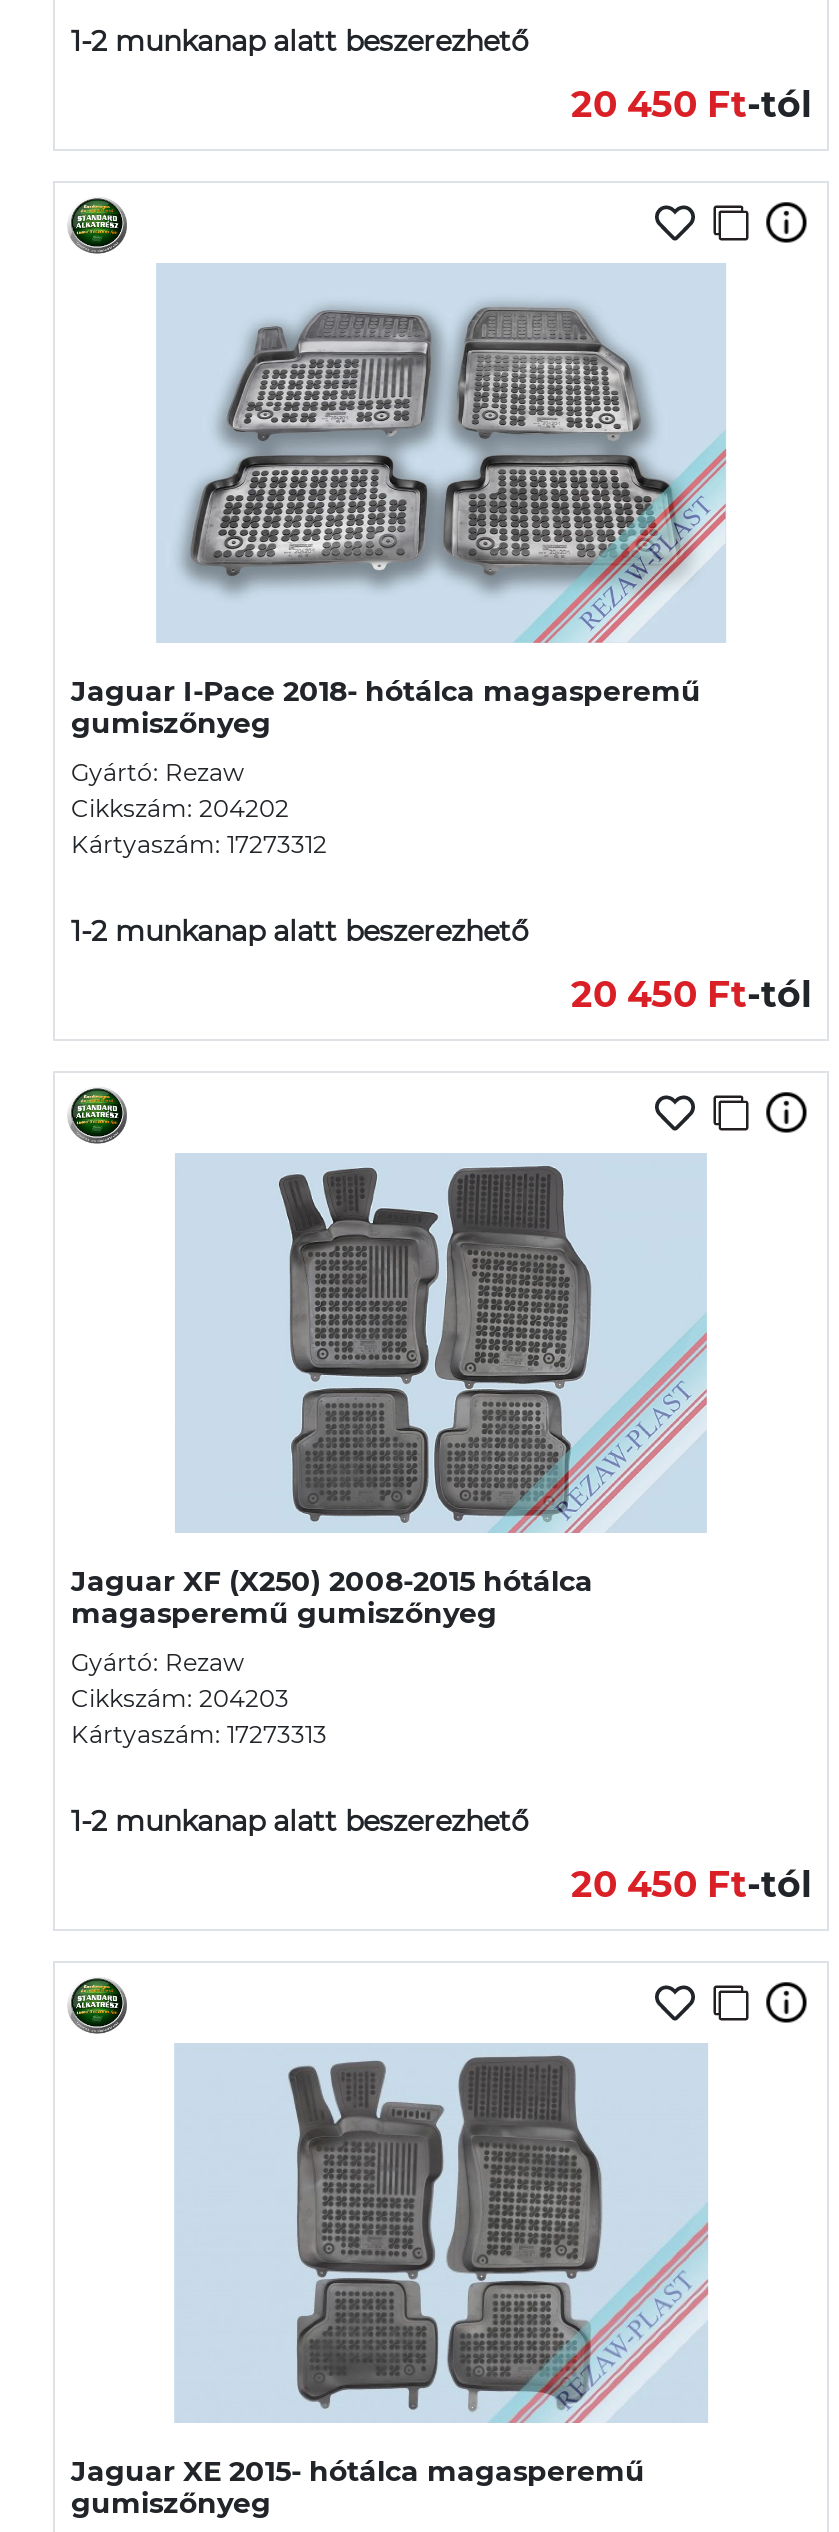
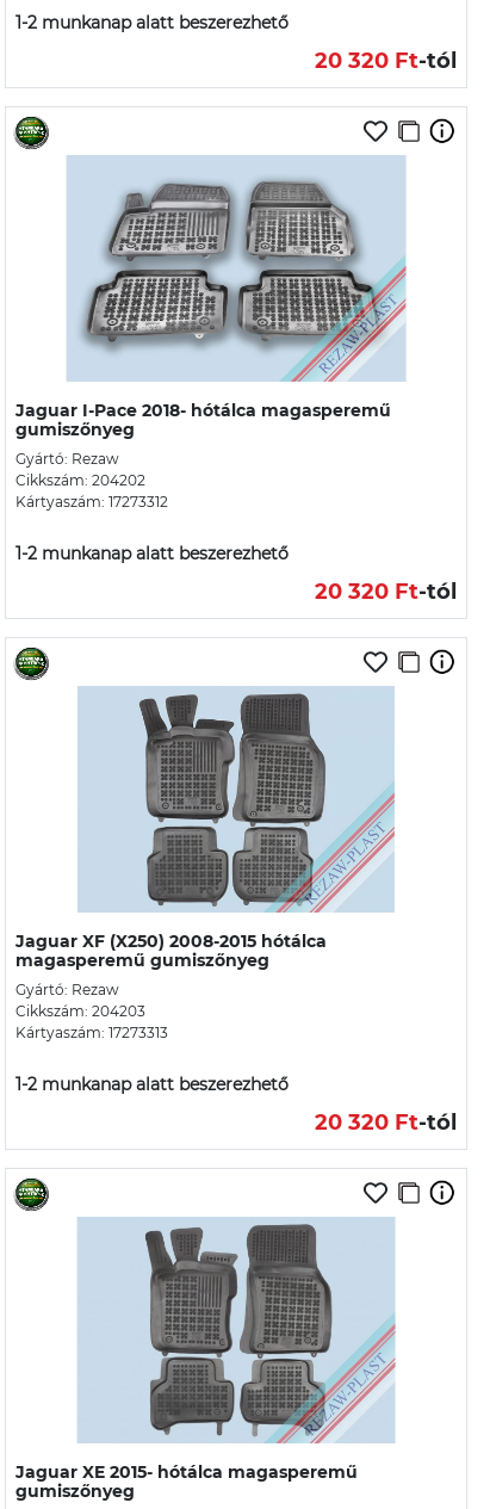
[571,82,811,126] 20 450 Ft-tól -> [315,47,457,73] 20 320 Ft-tól
[571,972,811,1016] 20 450 Ft-tól -> [315,578,457,604] 20 320 Ft-tól
[571,1862,811,1906] 20 450 Ft-tól -> [315,1109,457,1135] 20 320 Ft-tól

